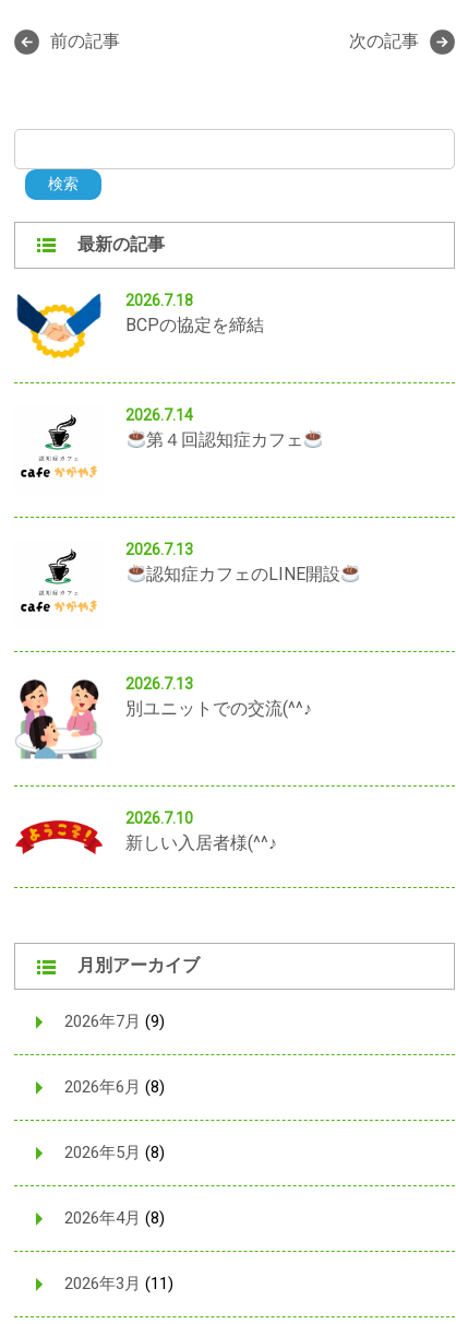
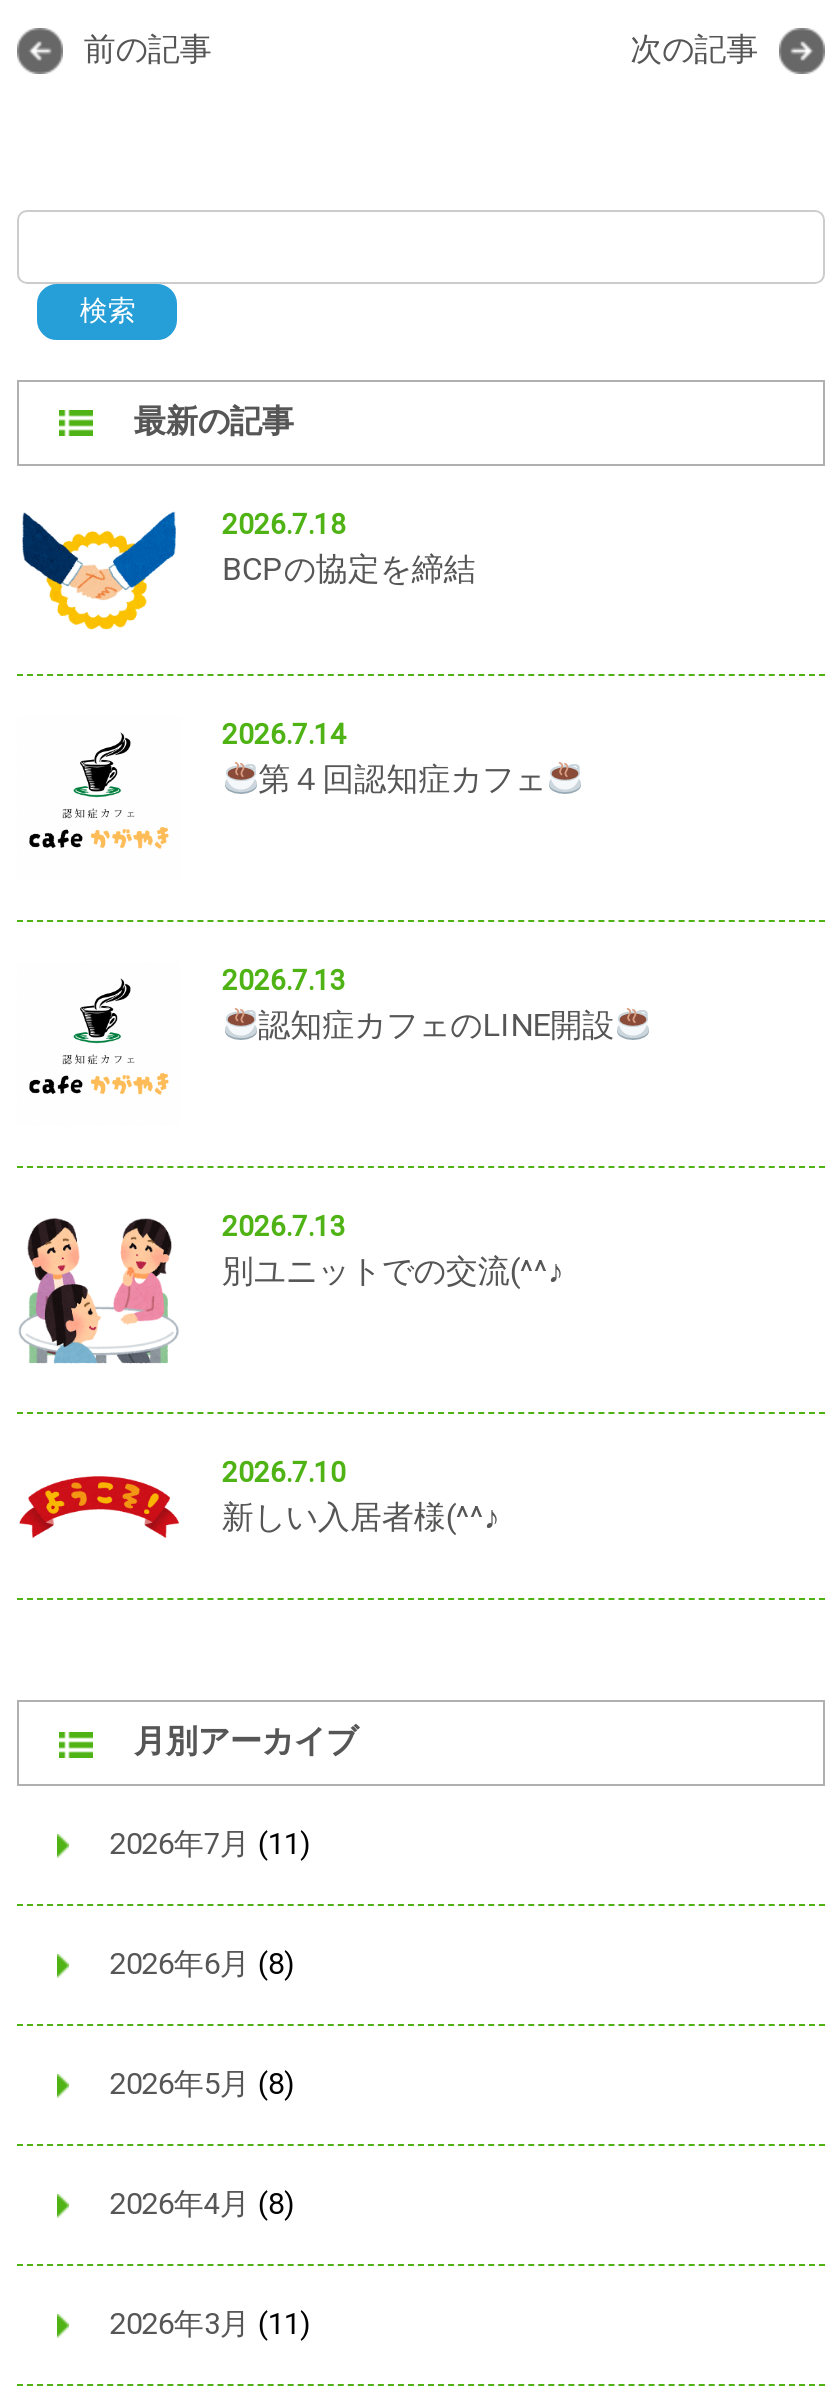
[65,1012,165,1031] 2026年7月(9) -> [110,1826,310,1862] 2026年7月(11)

